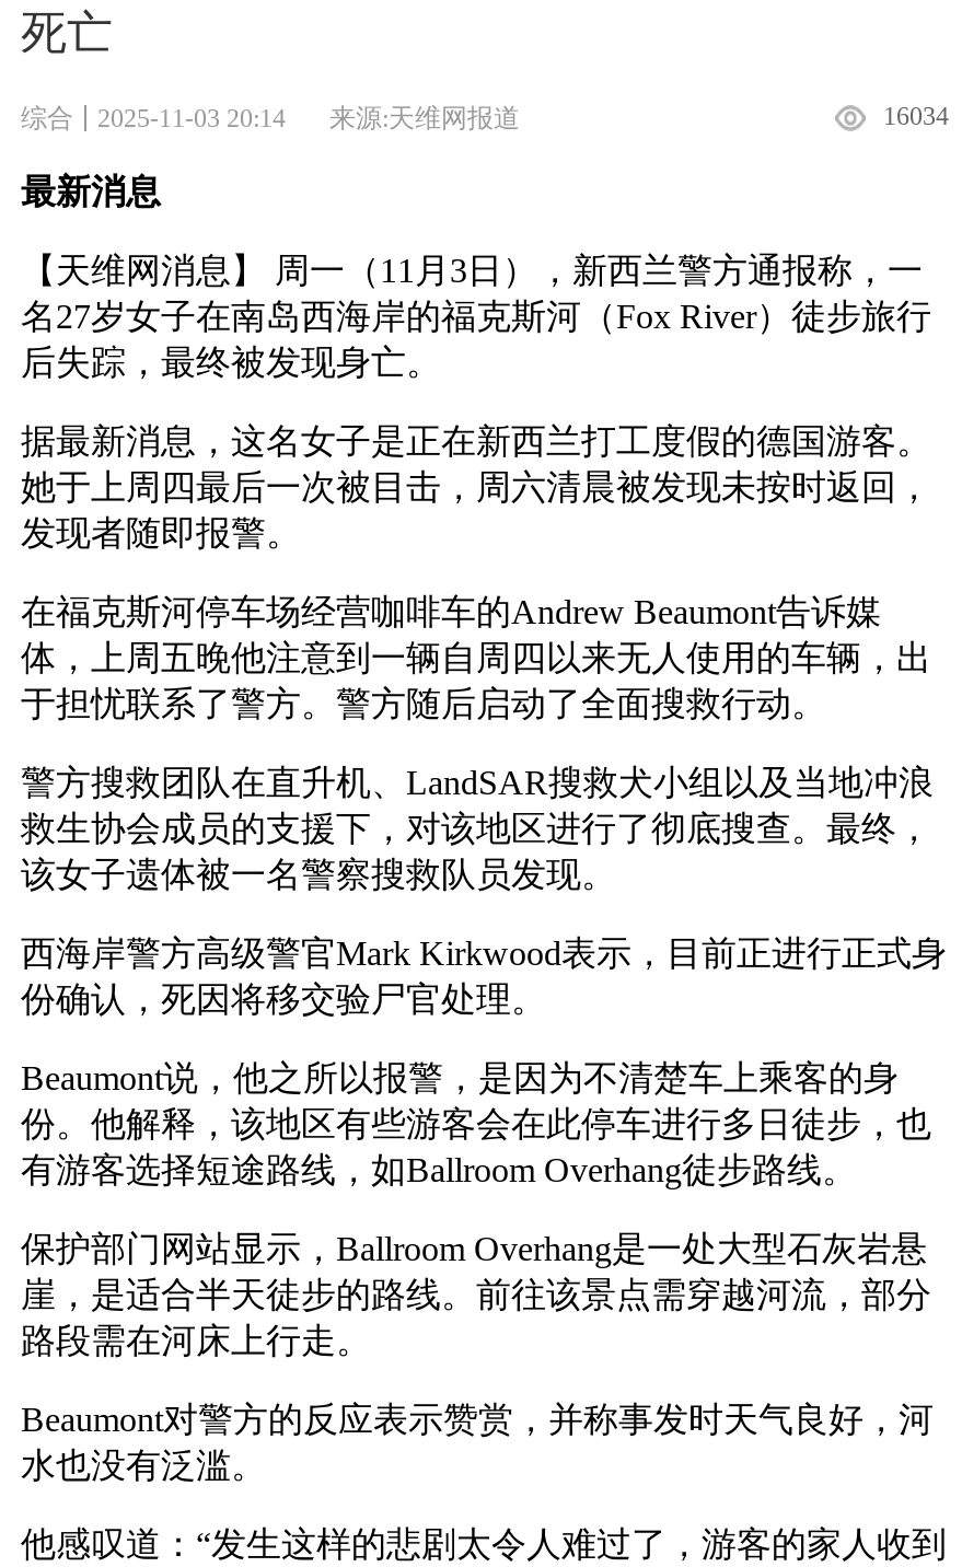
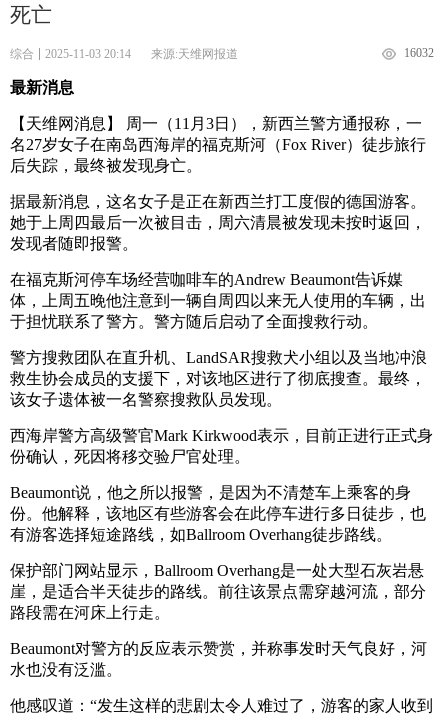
[883,101,949,131] 16034 -> [404,46,434,60] 16032

